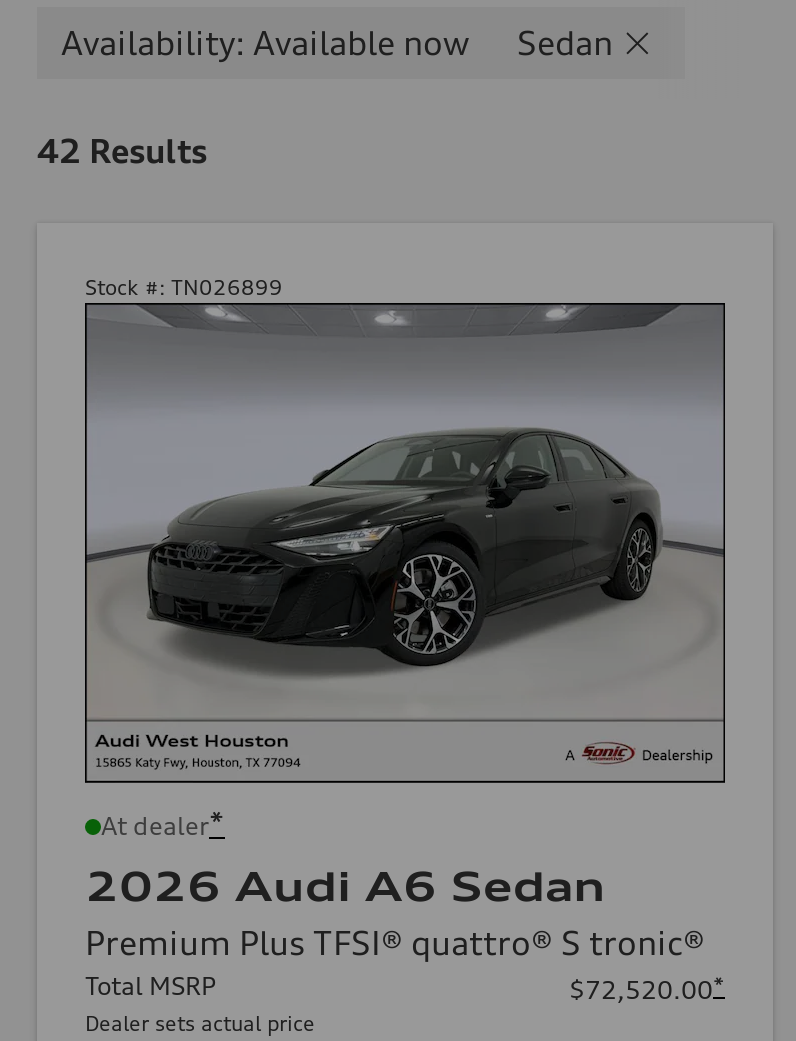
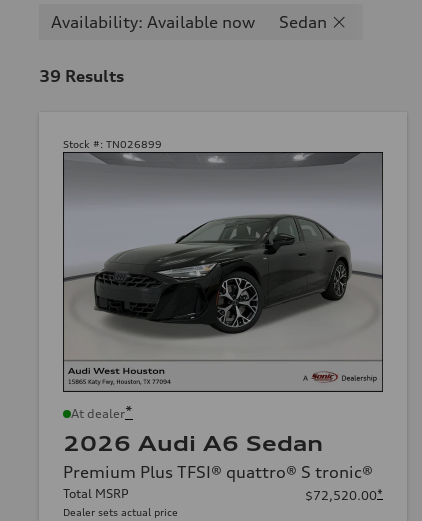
[37,131,207,171] 42 Results -> [39,66,124,86] 39 Results

